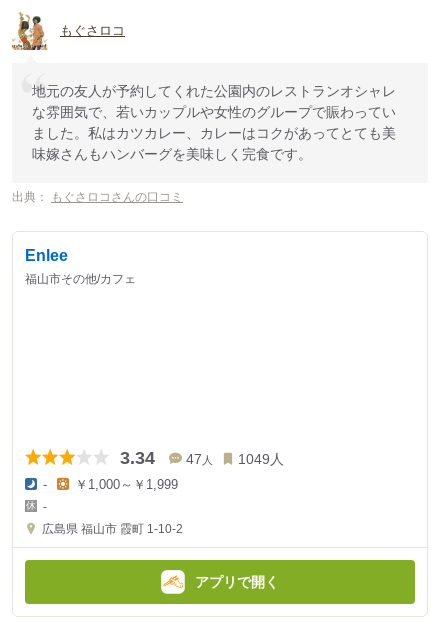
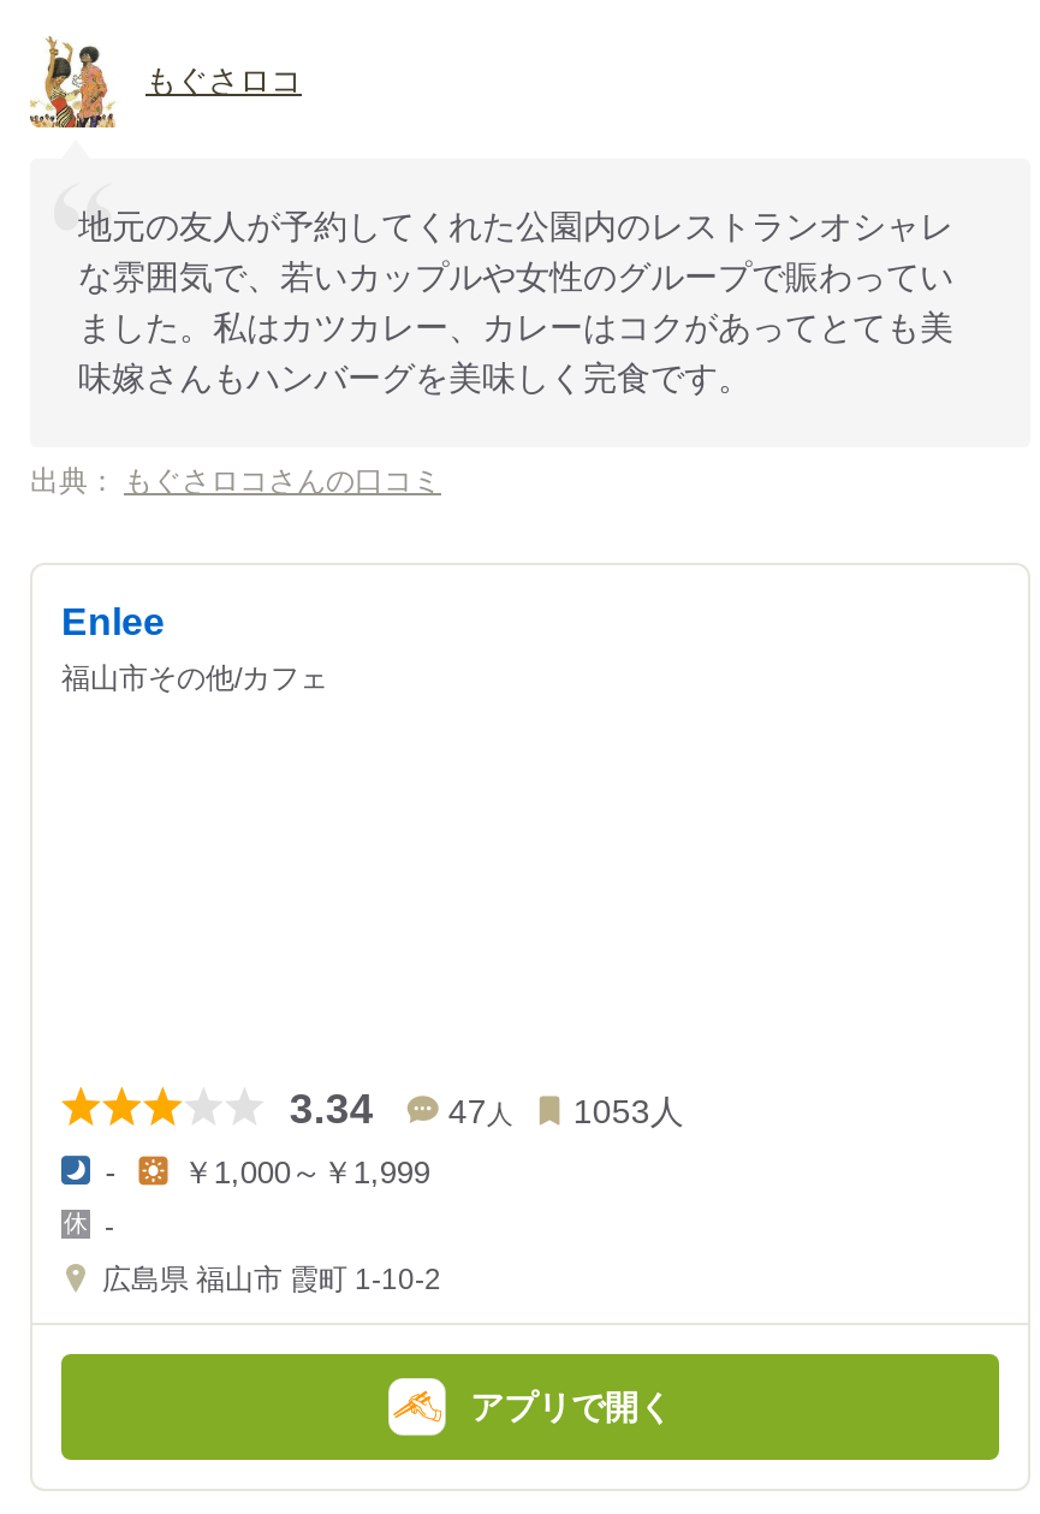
[120,448,284,468] 3.34 47人 1049人 -> [289,1084,684,1132] 3.34 47人 1053人

